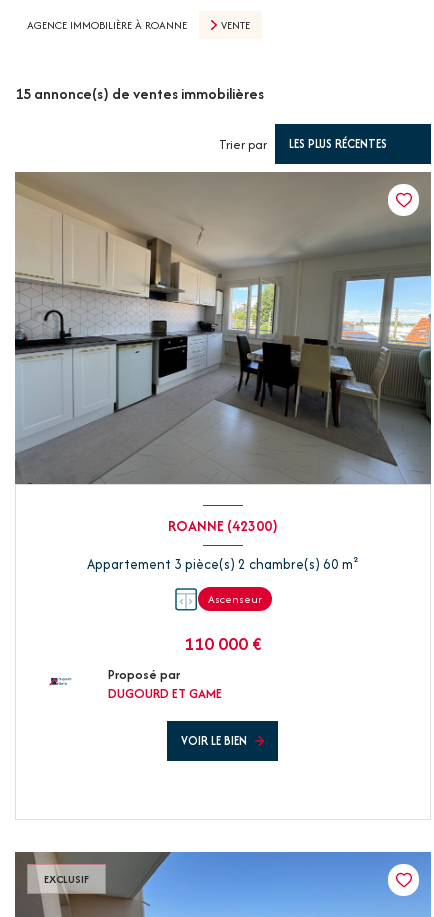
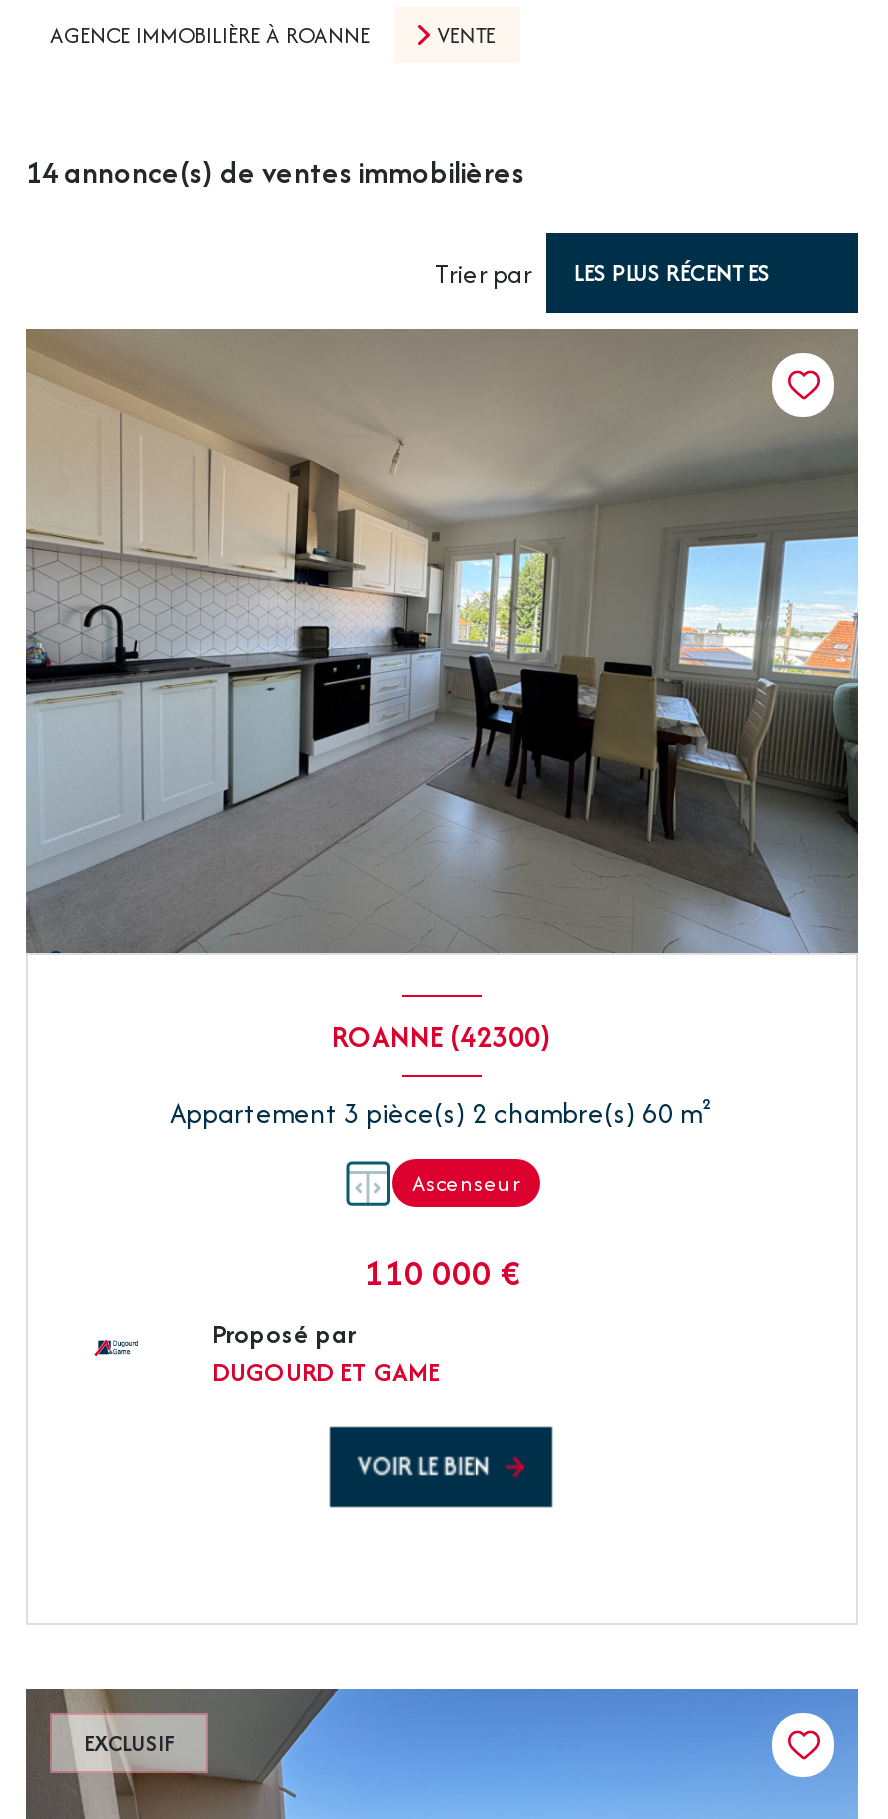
[15,83,264,104] 15annonce(s) de ventes immobilières -> [26,150,524,192] 14annonce(s) de ventes immobilières

